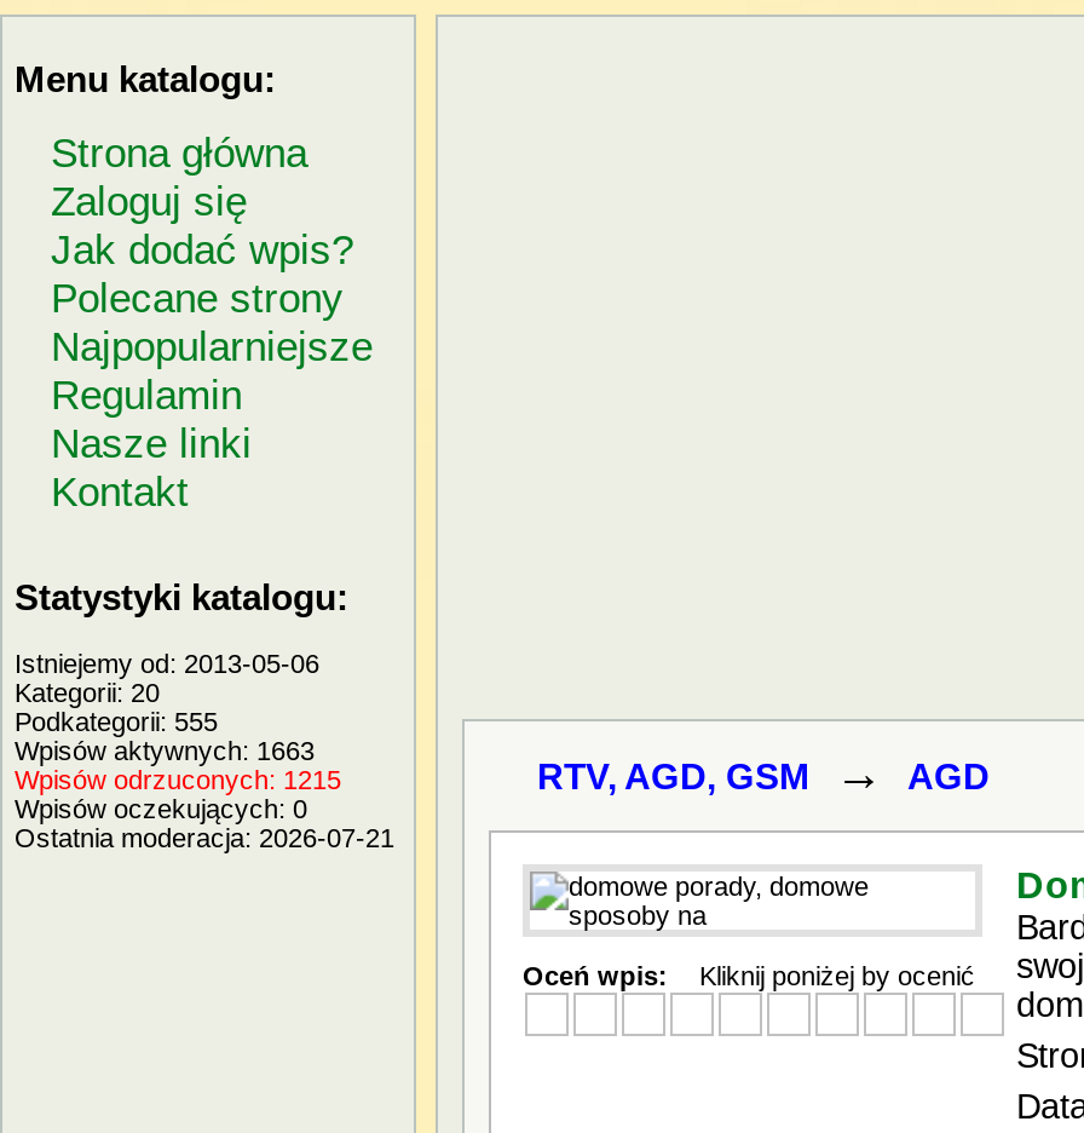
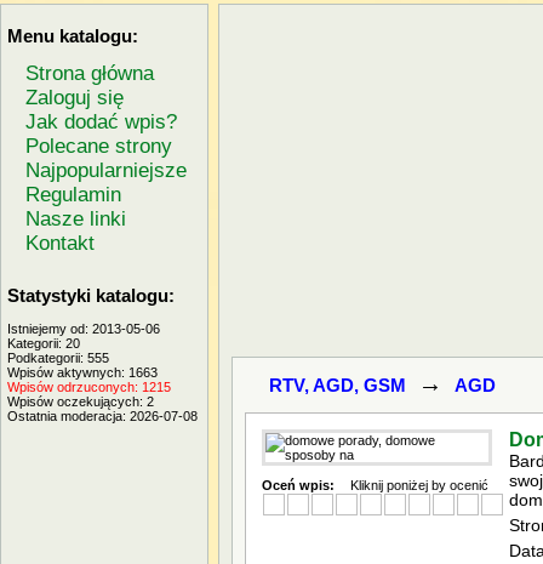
[15,794,307,823] Wpisów oczekujących: 0 -> [7,394,154,409] Wpisów oczekujących: 2
[15,823,394,852] Ostatnia moderacja: 2026-07-21 -> [7,409,198,423] Ostatnia moderacja: 2026-07-08

